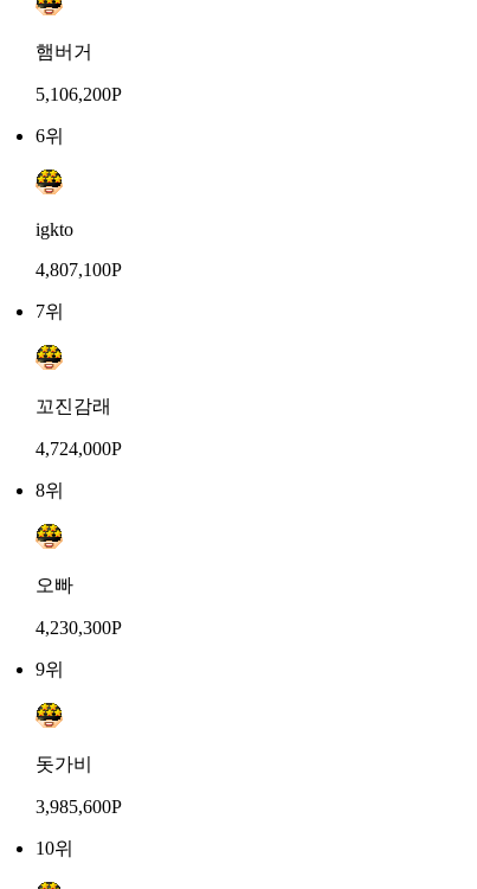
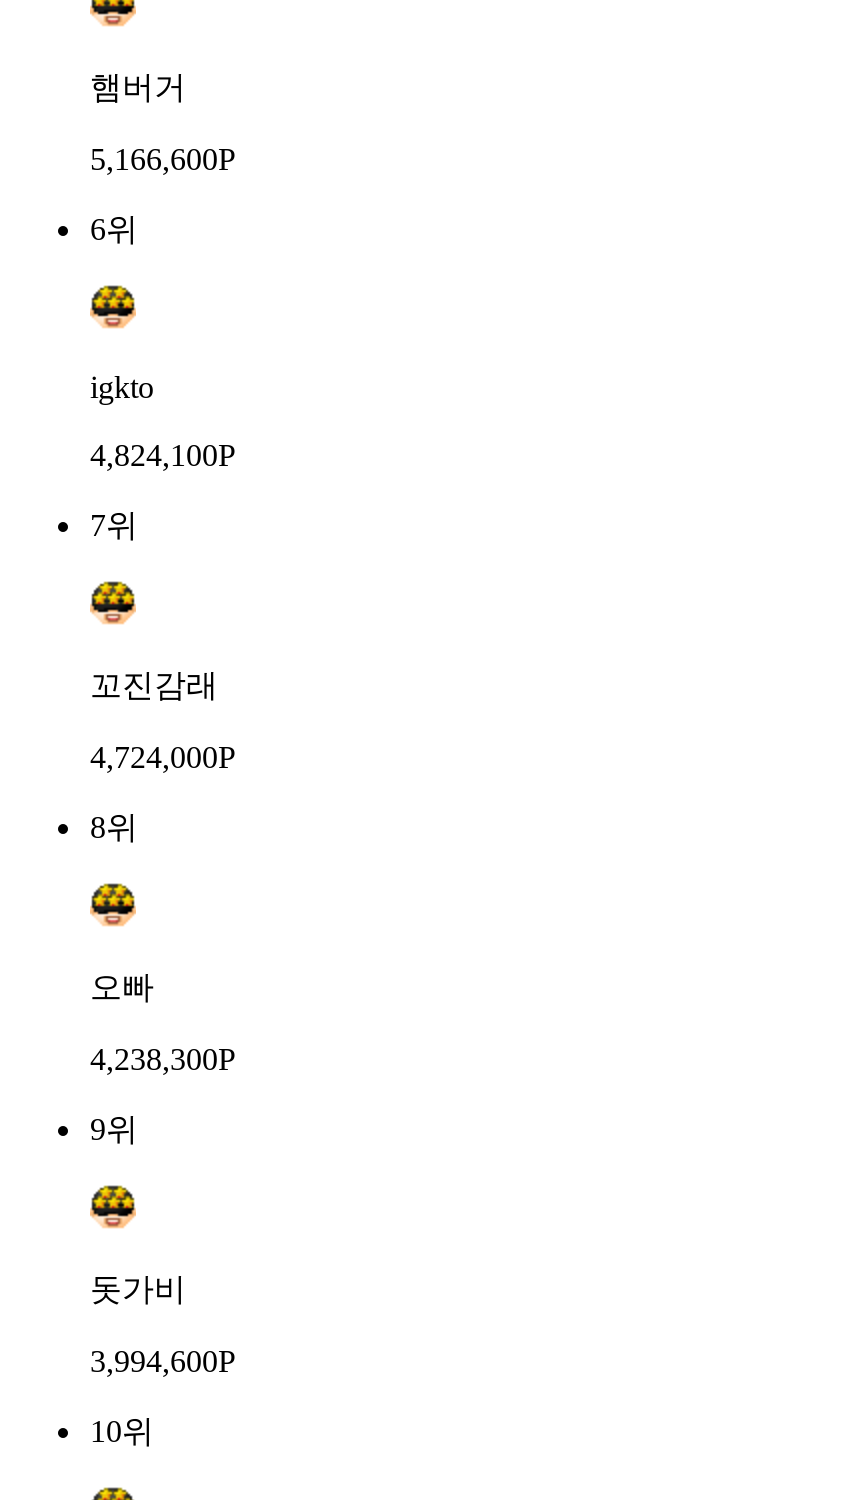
[36,85,122,105] 5,106,200P -> [90,143,236,177] 5,166,600P
[36,260,122,280] 4,807,100P -> [90,439,236,473] 4,824,100P
[36,618,122,638] 4,230,300P -> [90,1043,236,1077] 4,238,300P
[36,797,122,817] 3,985,600P -> [90,1345,236,1379] 3,994,600P

